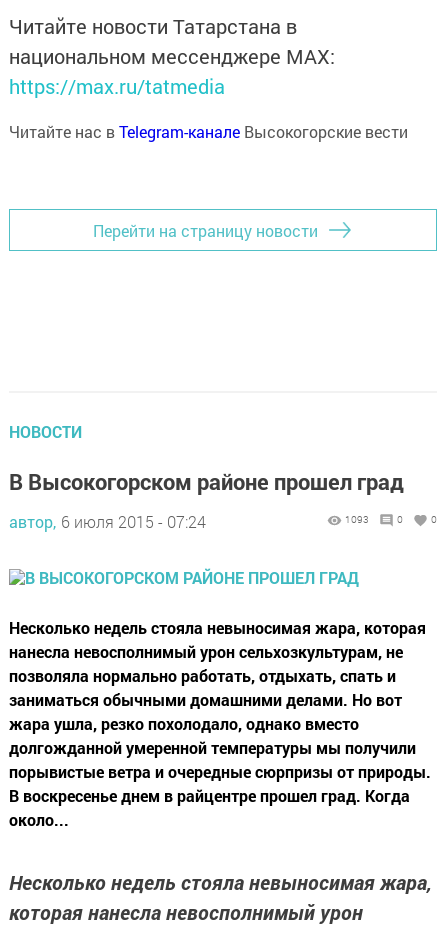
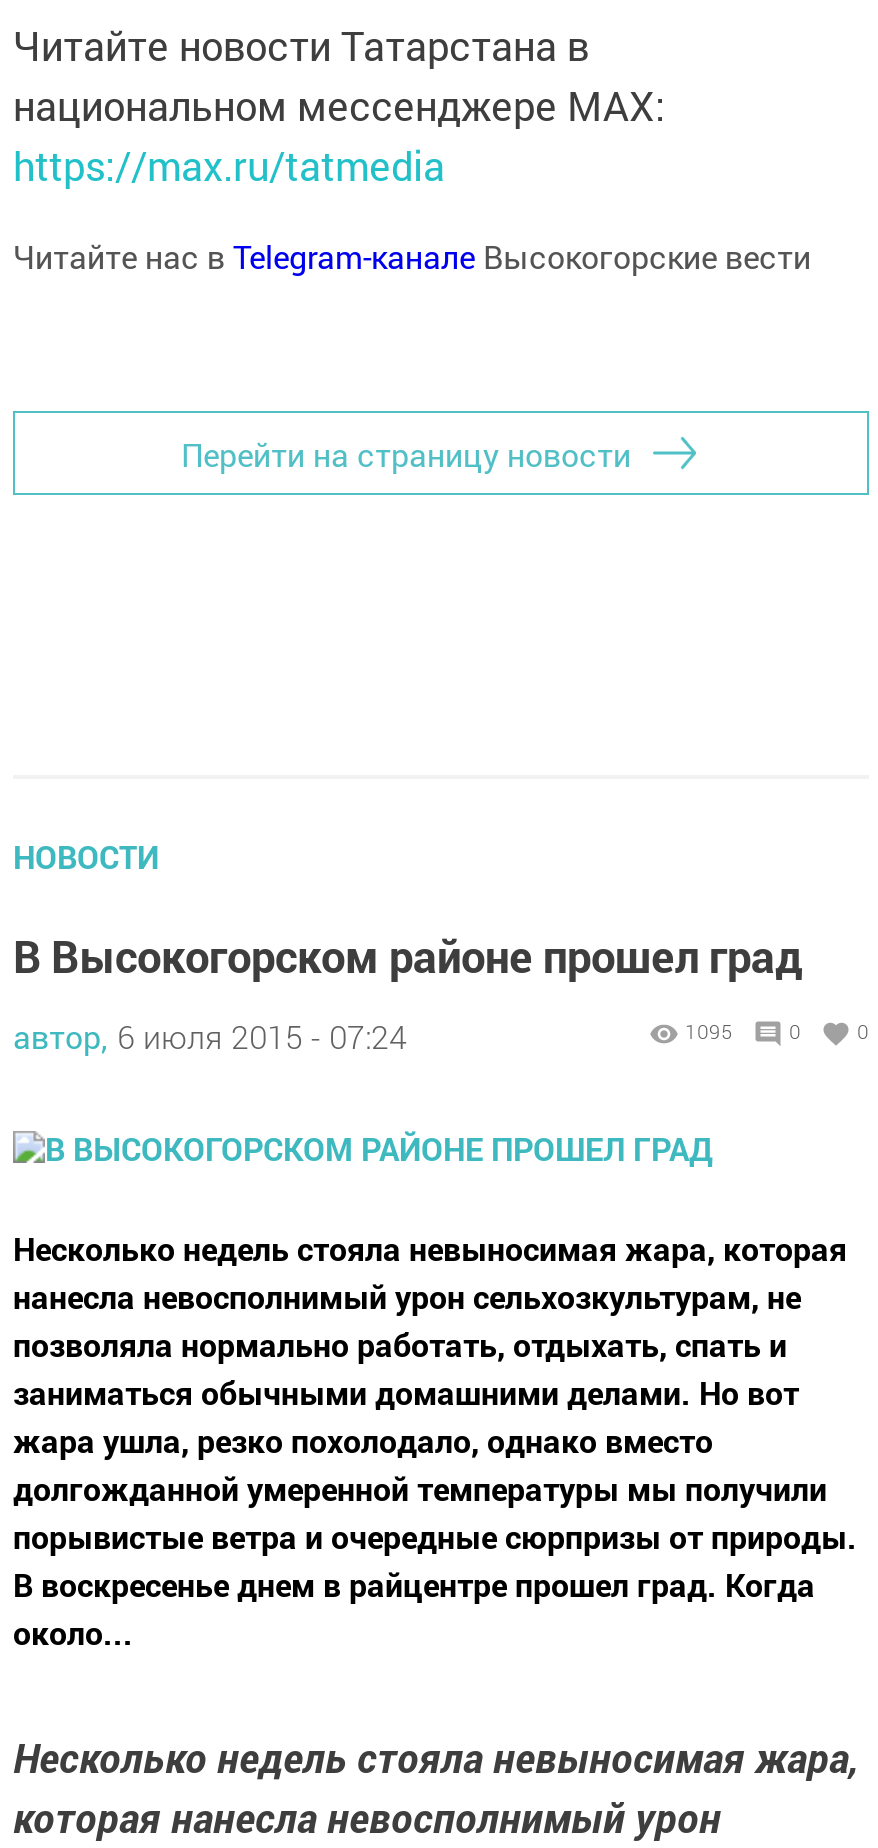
[345,513,369,526] 1093 -> [685,1019,733,1045] 1095

